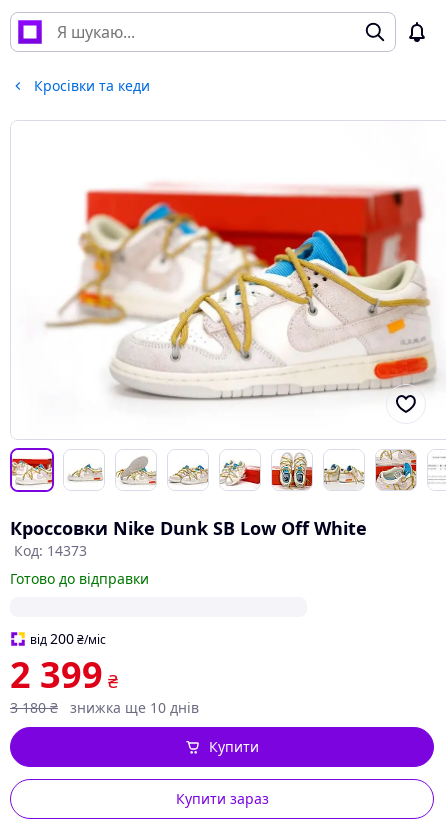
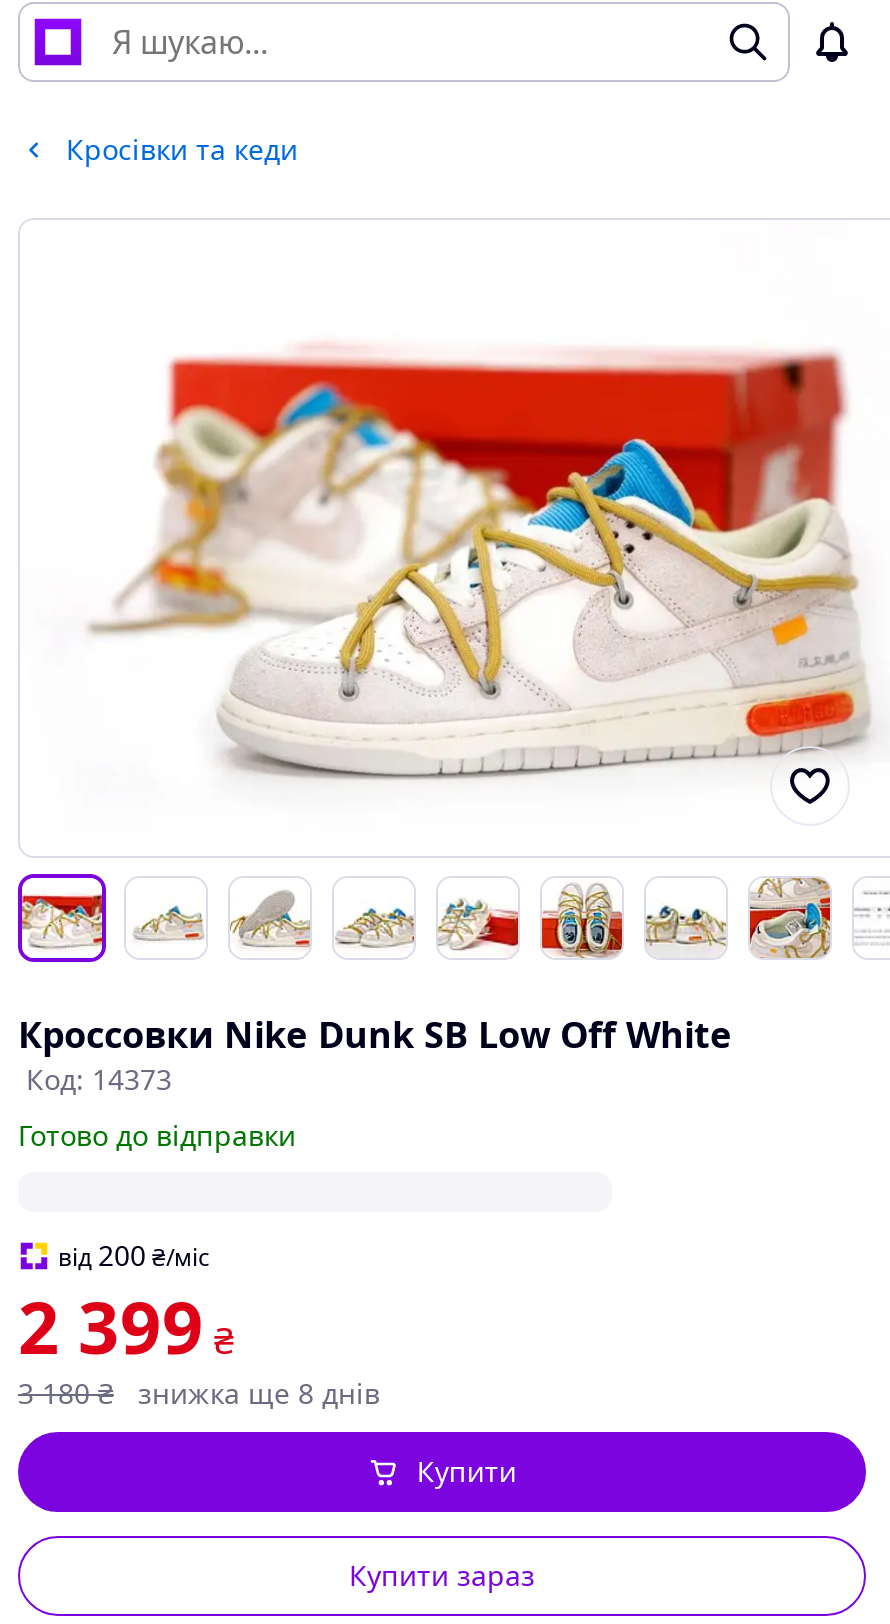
[70,698,199,717] знижка ще 10 днів -> [138,1374,380,1412] знижка ще 8 днів

